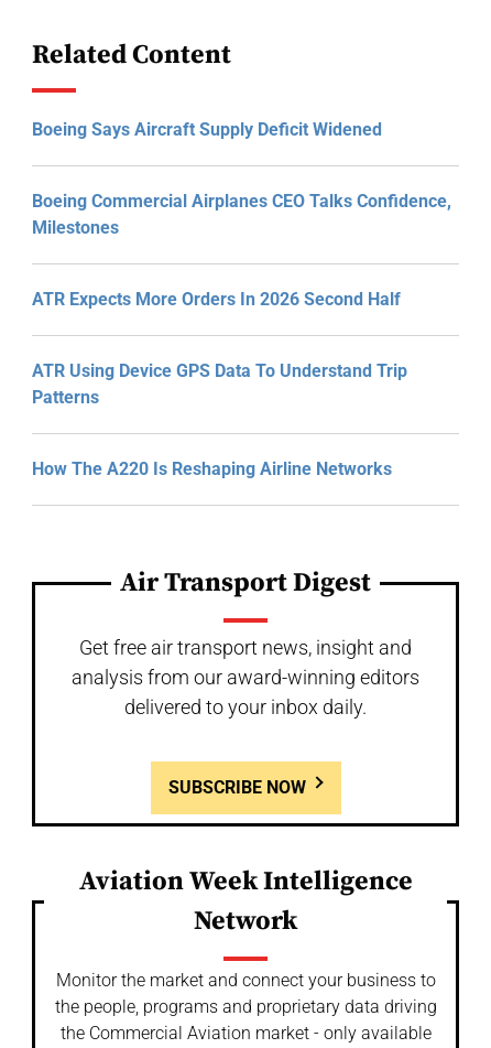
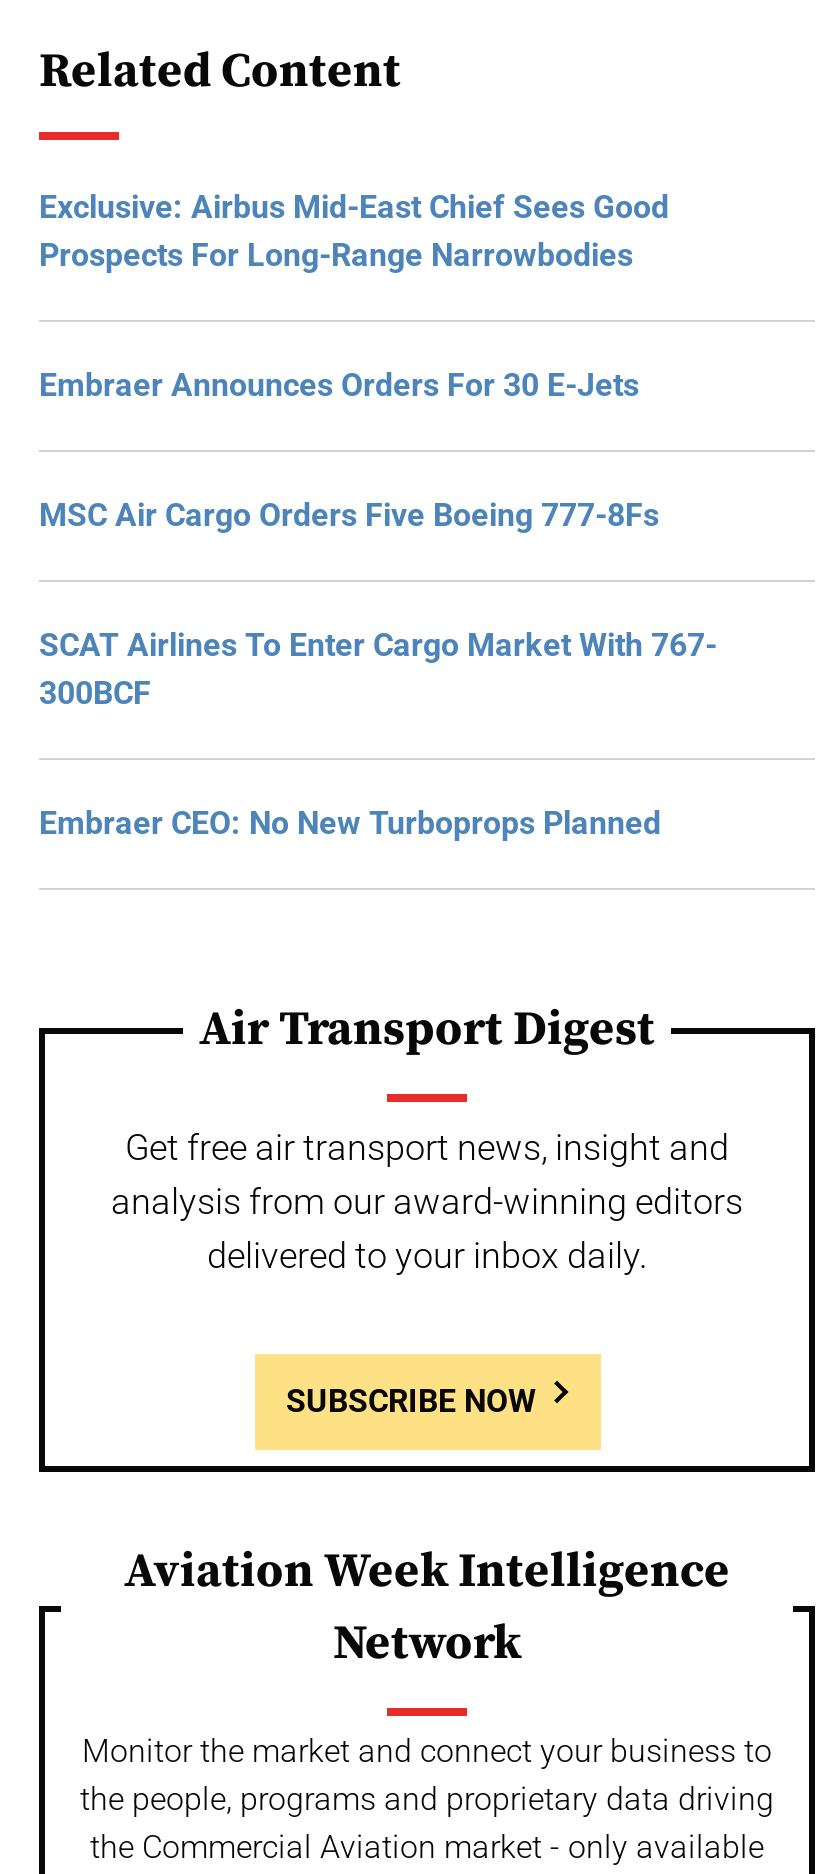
[32,119,382,140] Boeing Says Aircraft Supply Deficit Widened -> [39,188,669,274] Exclusive: Airbus Mid-East Chief Sees Good | Prospects For Long-Range Narrowbodies
[32,191,451,238] Boeing Commercial Airplanes CEO Talks Confidence, | Milestones -> [39,366,639,404] Embraer Announces Orders For 30 E-Jets
[32,289,401,310] ATR Expects More Orders In 2026 Second Half -> [39,496,659,534] MSC Air Cargo Orders Five Boeing 777-8Fs
[32,360,407,408] ATR Using Device GPS Data To Understand Trip | Patterns -> [39,626,717,712] SCAT Airlines To Enter Cargo Market With 767- | 300BCF
[32,458,392,479] How The A220 Is Reshaping Airline Networks -> [39,804,661,842] Embraer CEO: No New Turboprops Planned

